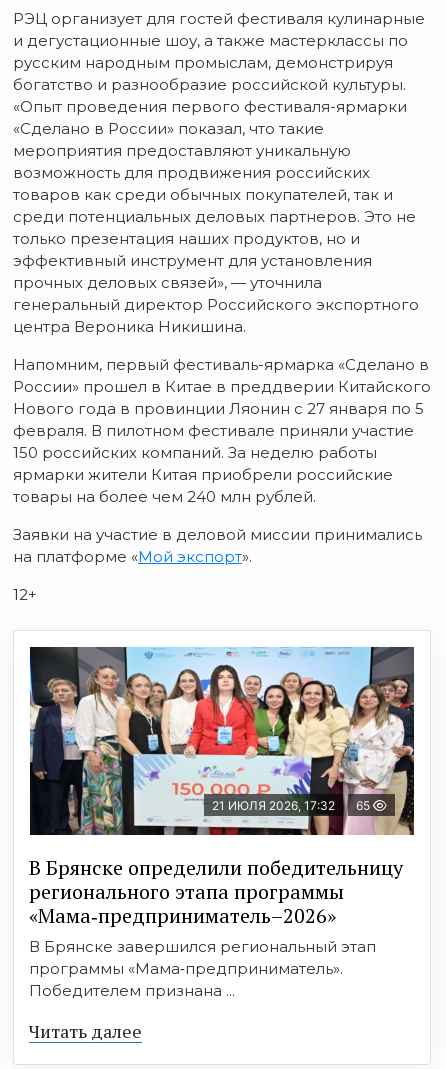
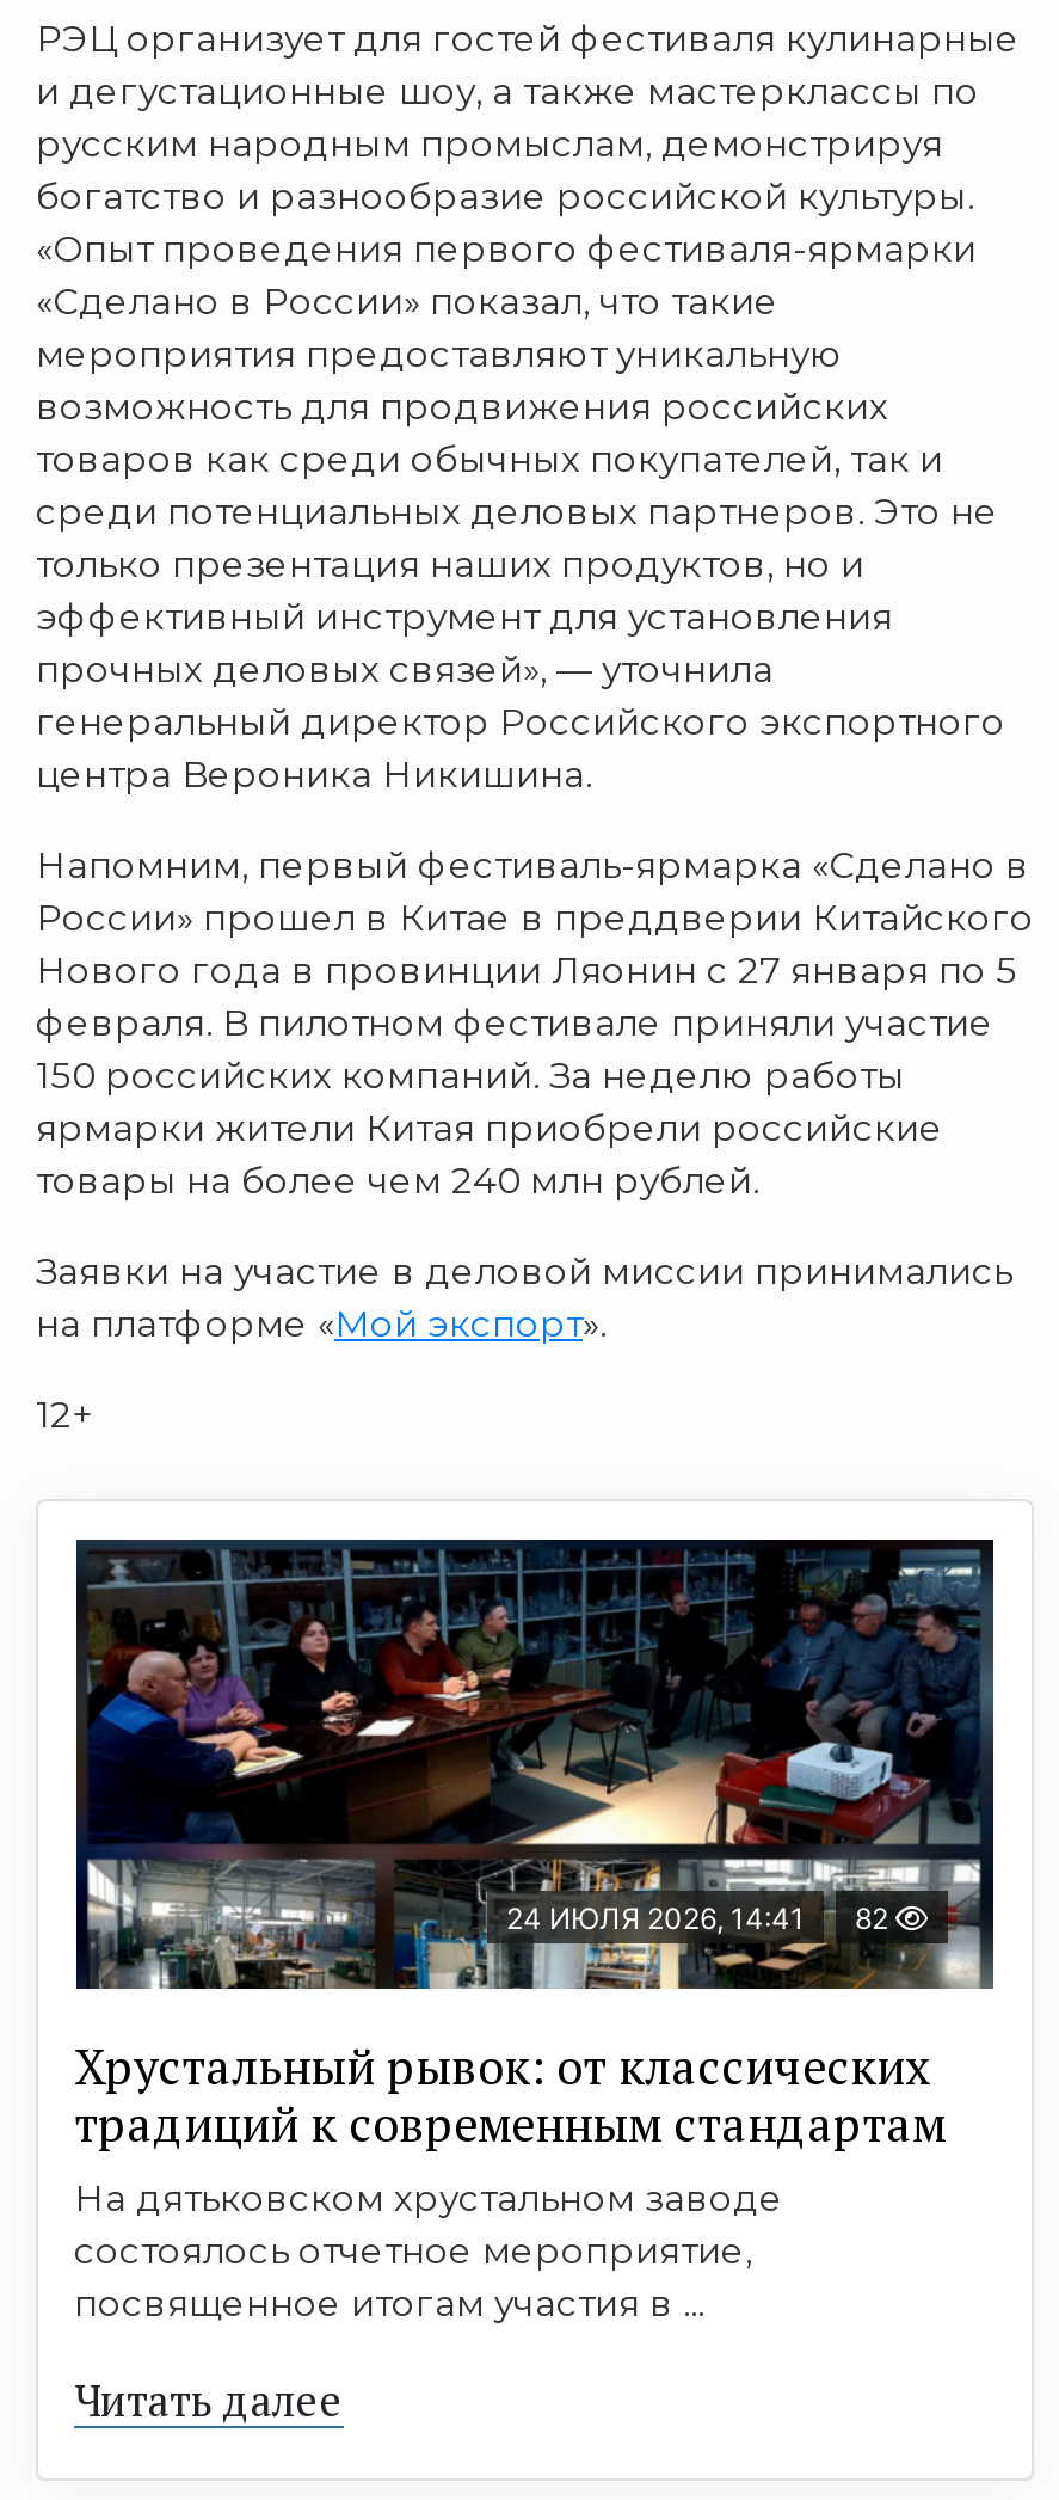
[29,646,415,836] [image] | 21 ИЮЛЯ 2026, 17:32 | 65 -> [74,1537,993,1960] [image] | 24 ИЮЛЯ 2026, 14:41 | 82
[29,854,403,1000] В Брянске определили победительницу | регионального этапа программы | «Мама‑предприниматель–2026» | В Брянске завершился региональный этап | программы «Мама‑предприниматель». | Победителем признана ... -> [74,2034,946,2326] Хрустальный рывок: от классических | традиций к современным стандартам | На дятьковском хрустальном заводе | состоялось отчетное мероприятие, | посвященное итогам участия в ...

